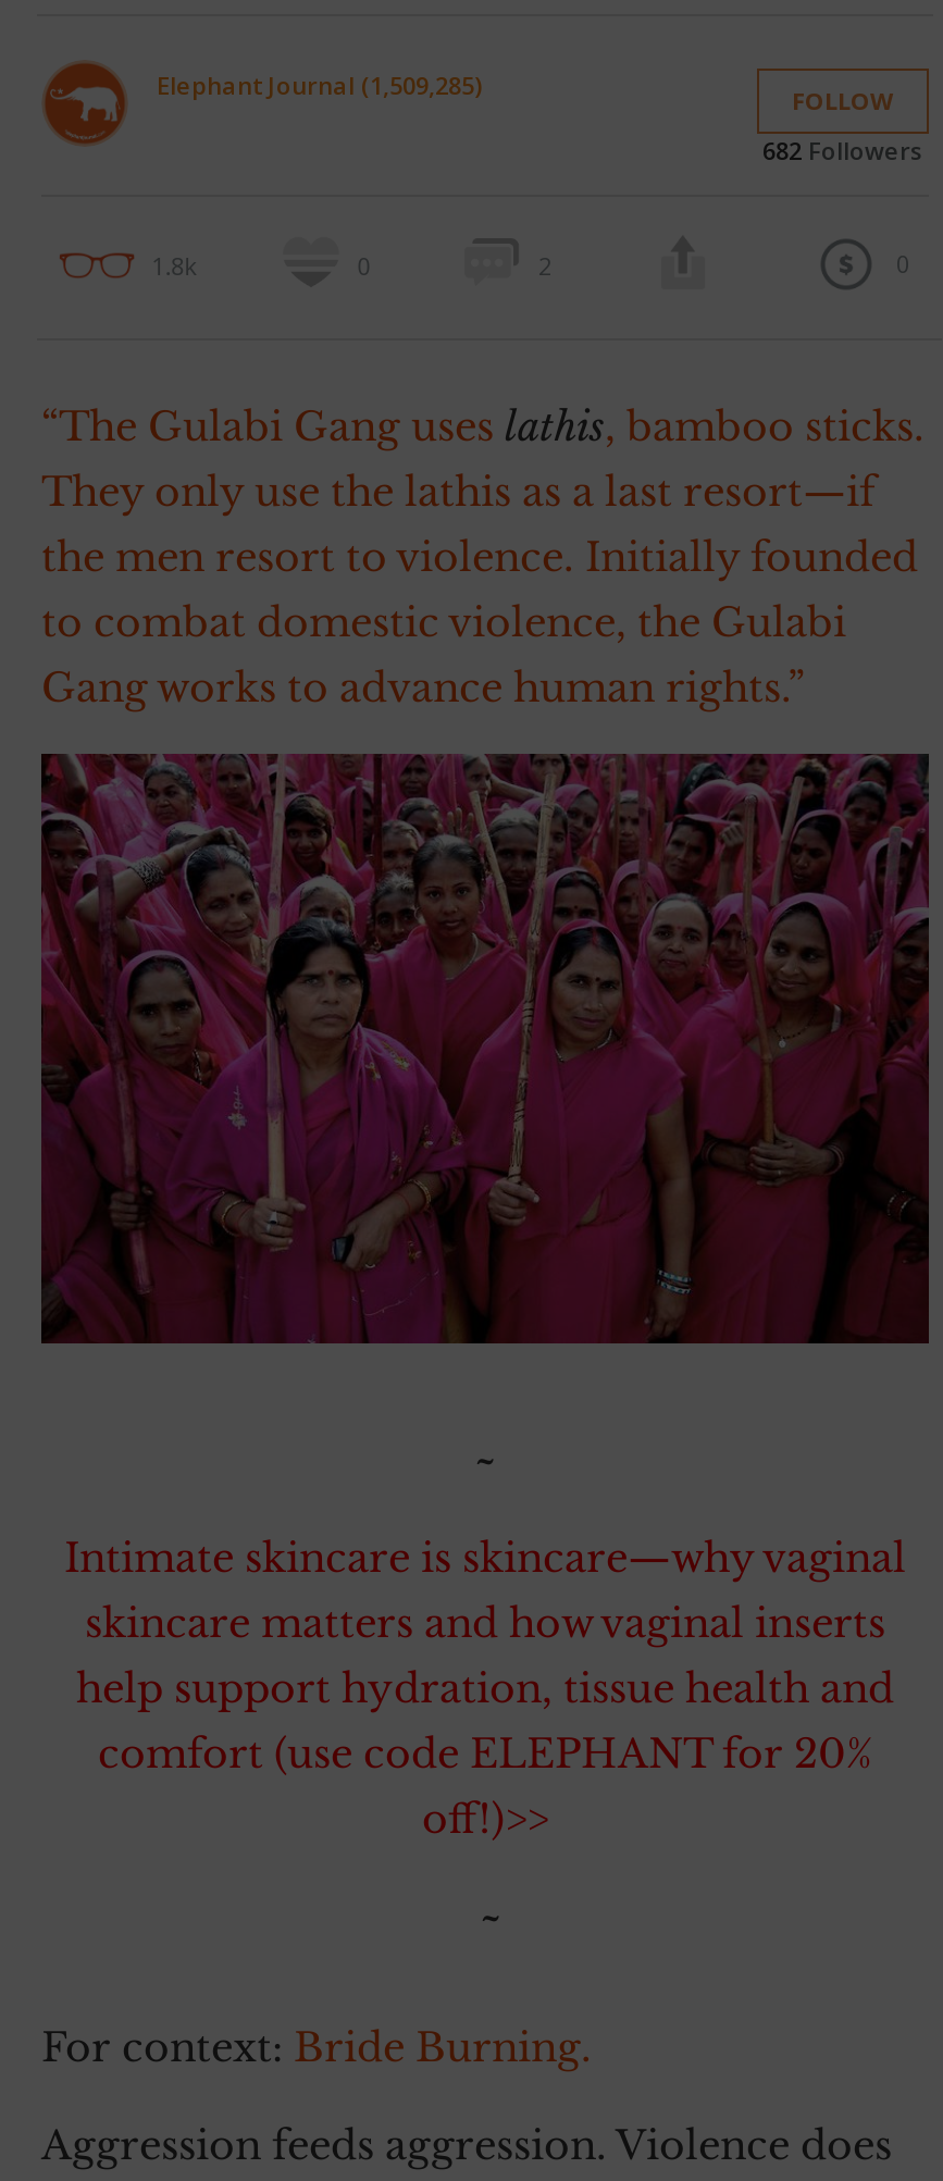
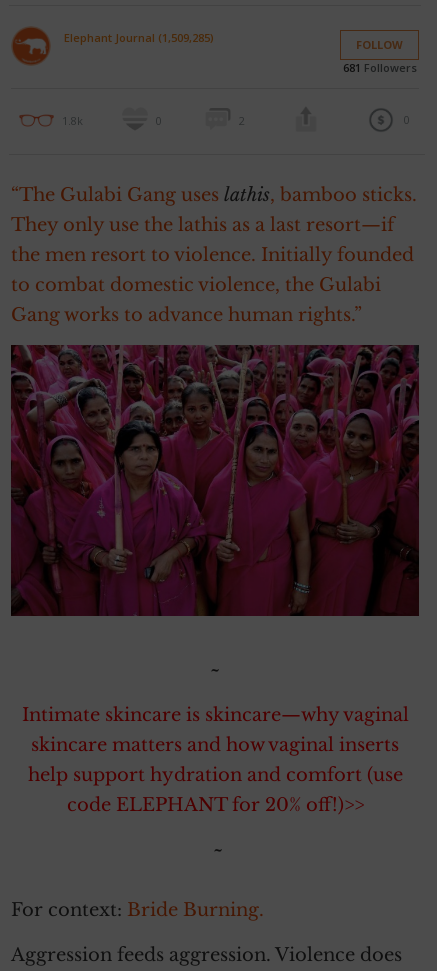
[762,134,923,166] 682Followers -> [342,60,416,75] 681Followers
[76,1666,894,1844] help support hydration, tissue health and | comfort (use code ELEPHANT for 20% | off!)>> -> [27,764,402,816] help support hydration and comfort (use | code ELEPHANT for 20% off!)>>

